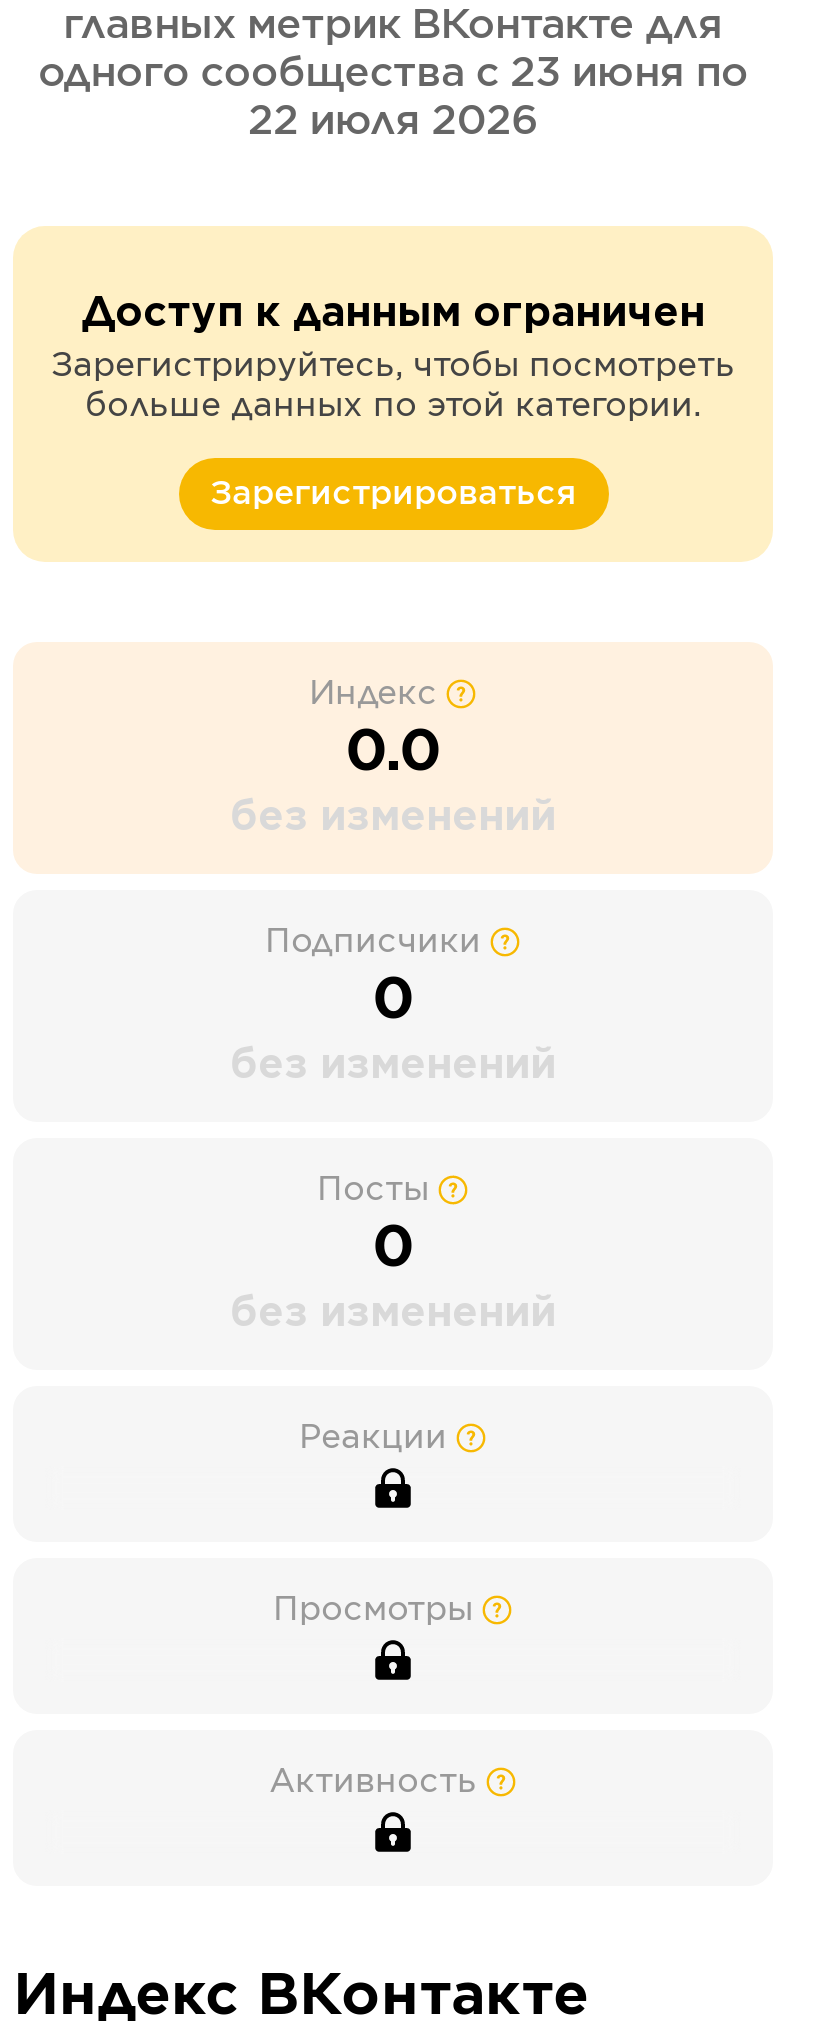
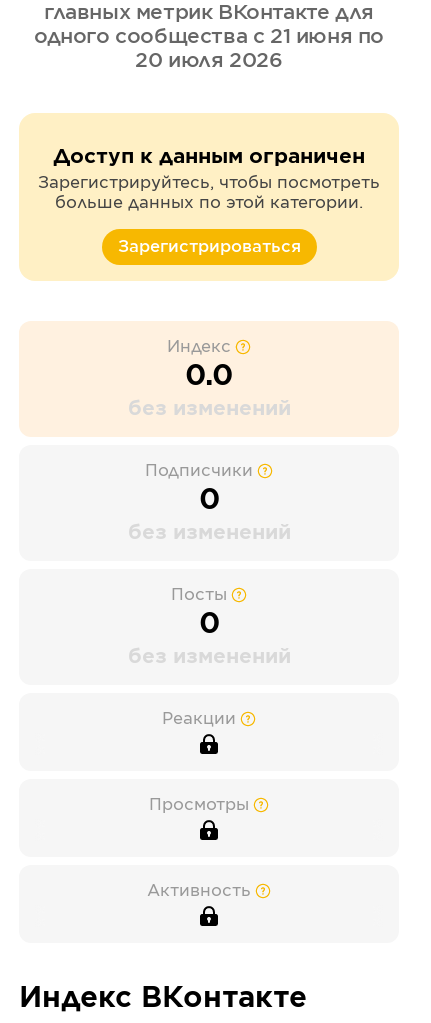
[38,54,748,94] одного сообщества с 23 июня по -> [34,27,384,47] одного сообщества с 21 июня по
[248,102,538,142] 22 июля 2026 -> [135,51,283,71] 20 июля 2026

